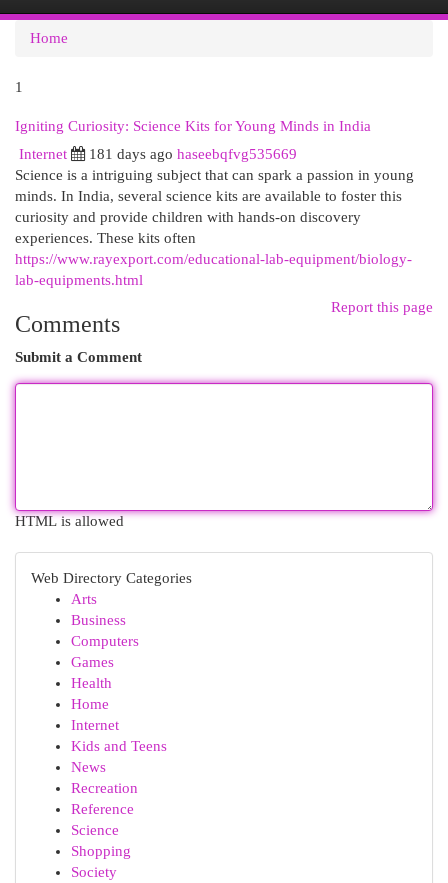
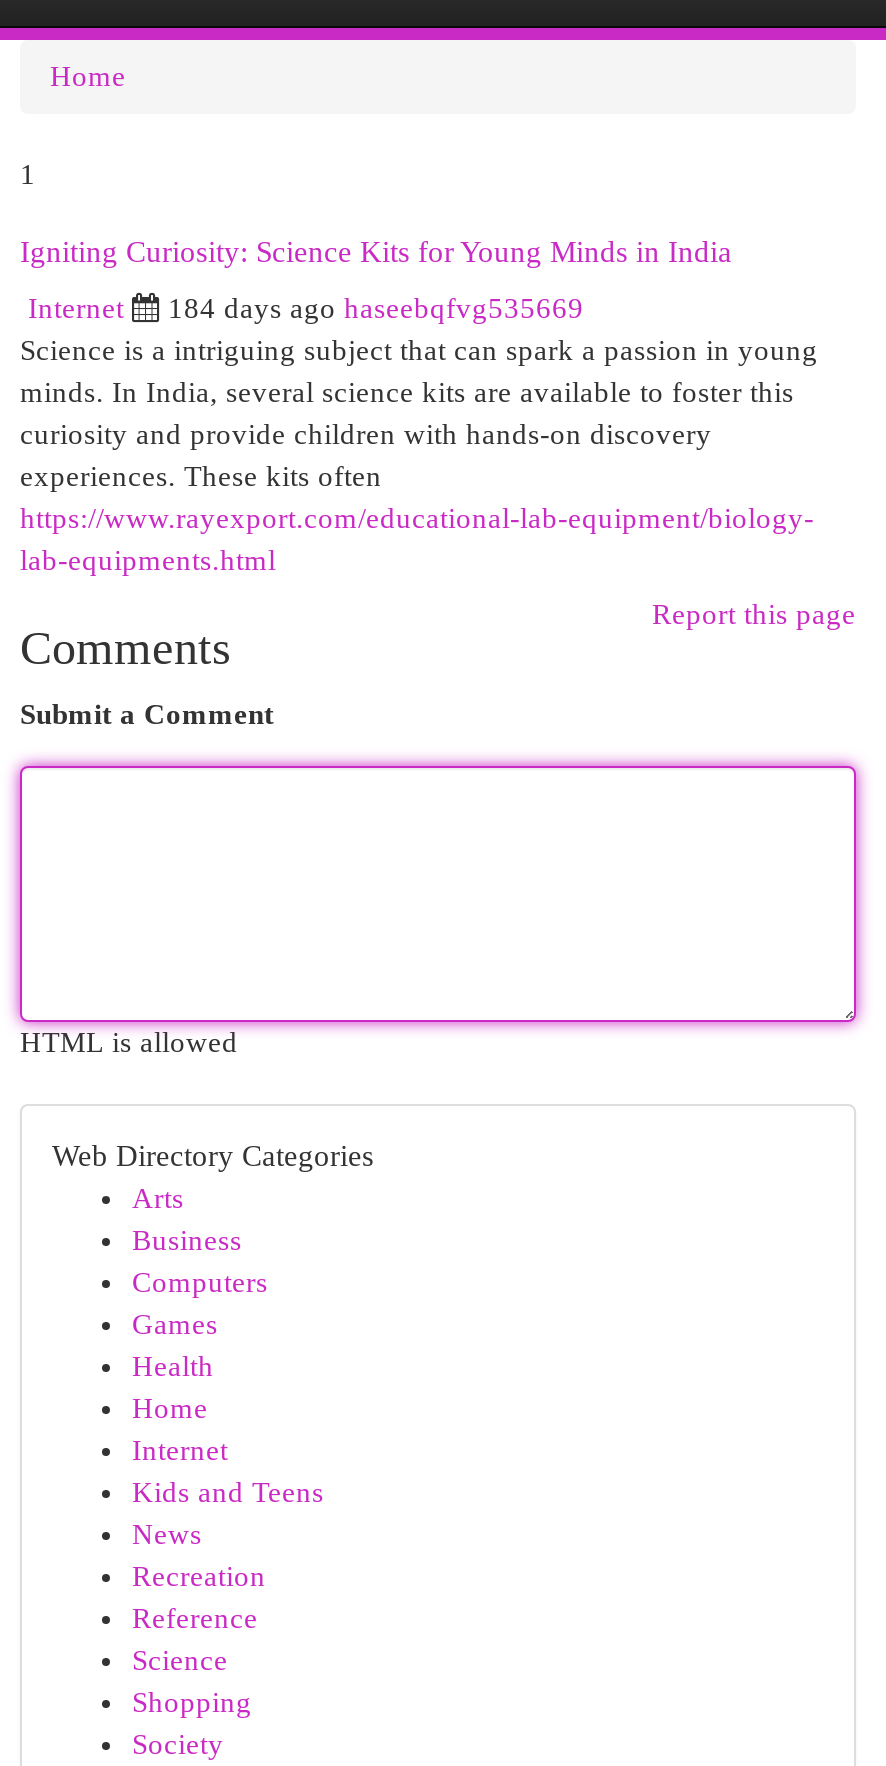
[89,146,297,162] 181 days ago haseebqfvg535669 -> [168,292,584,324] 184 days ago haseebqfvg535669

